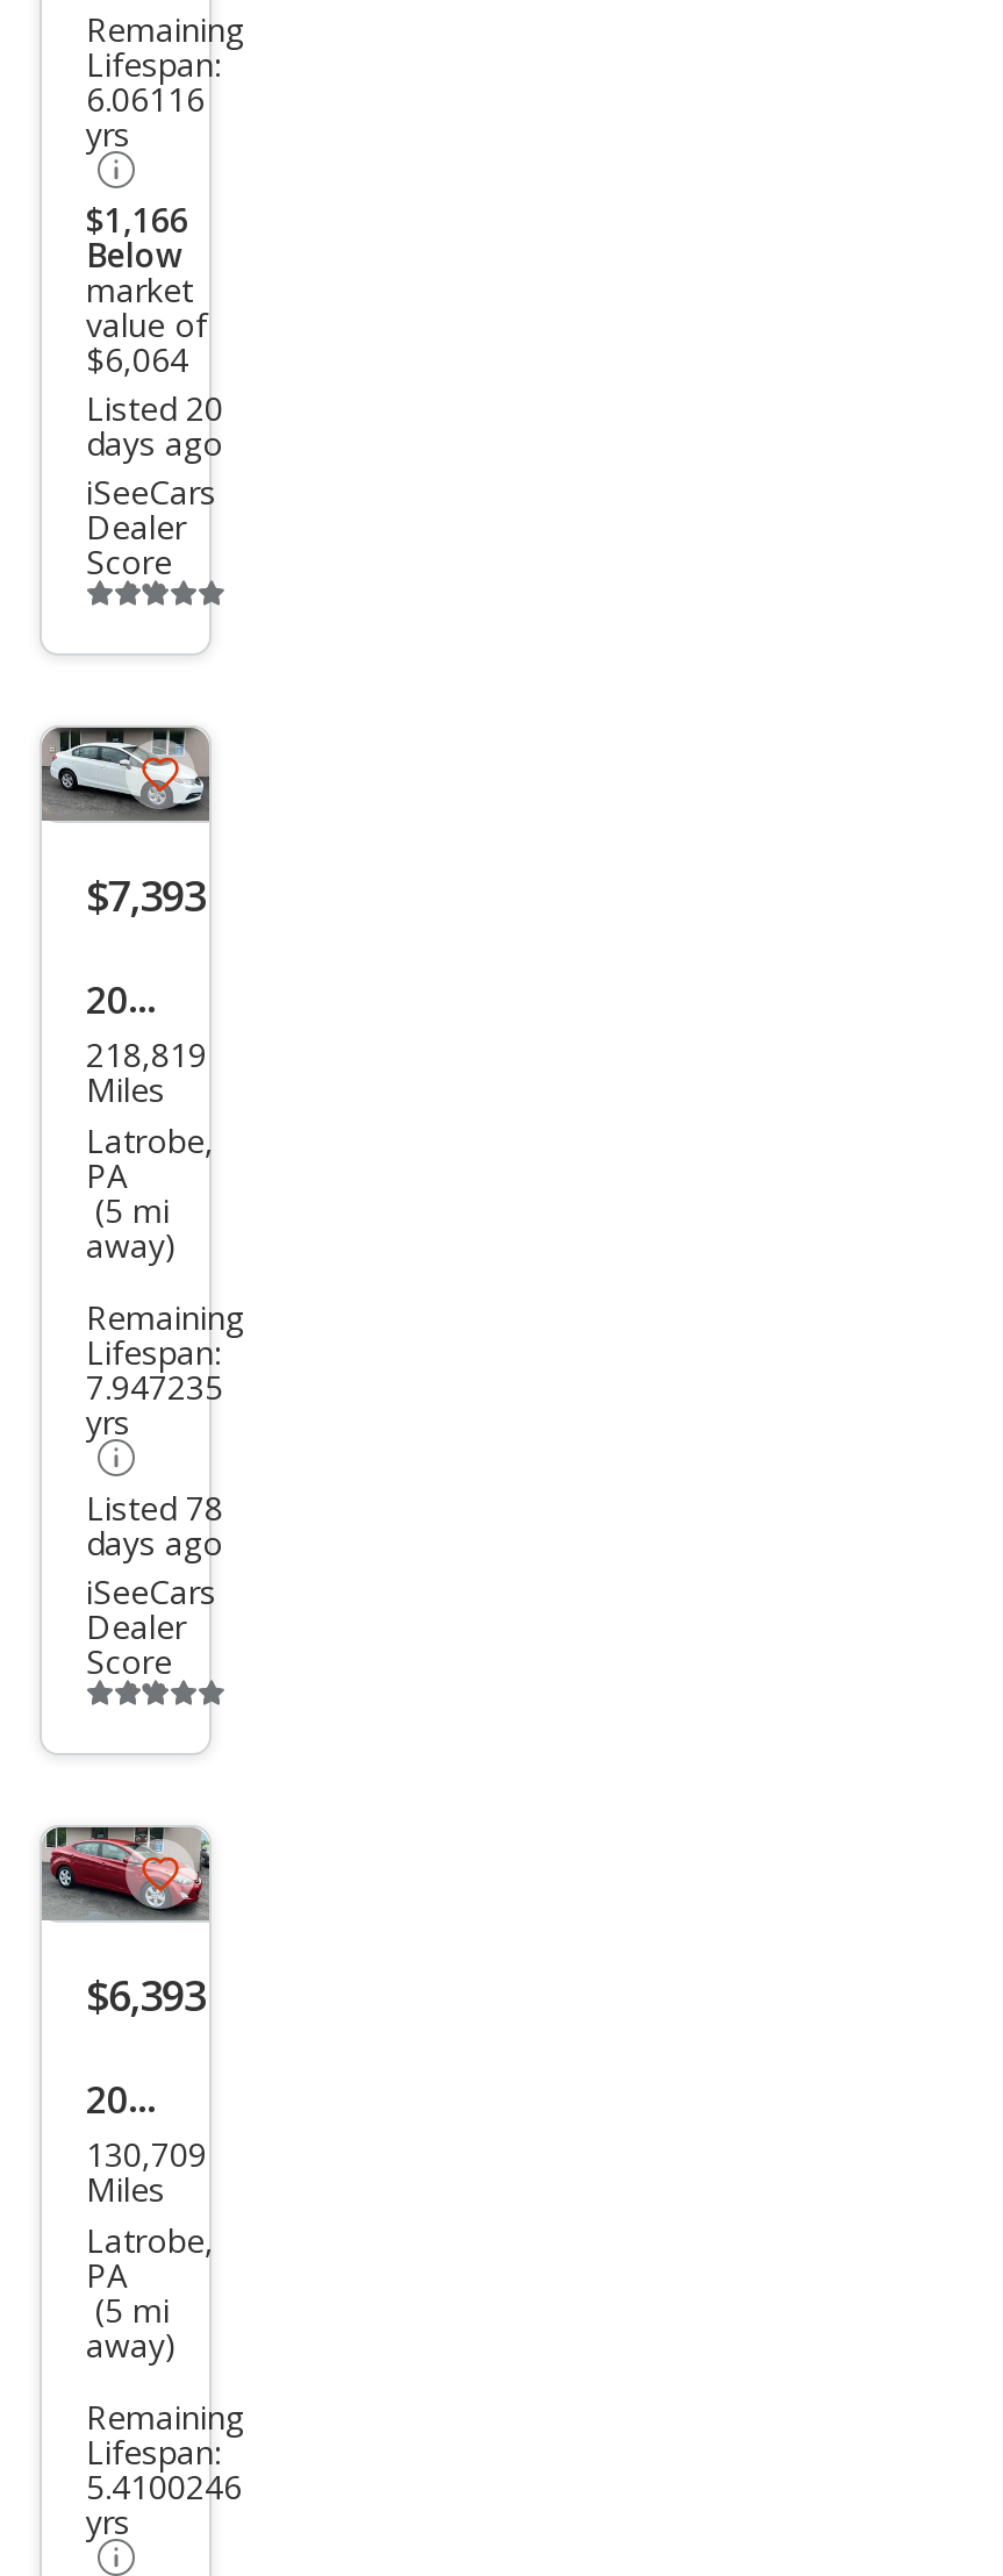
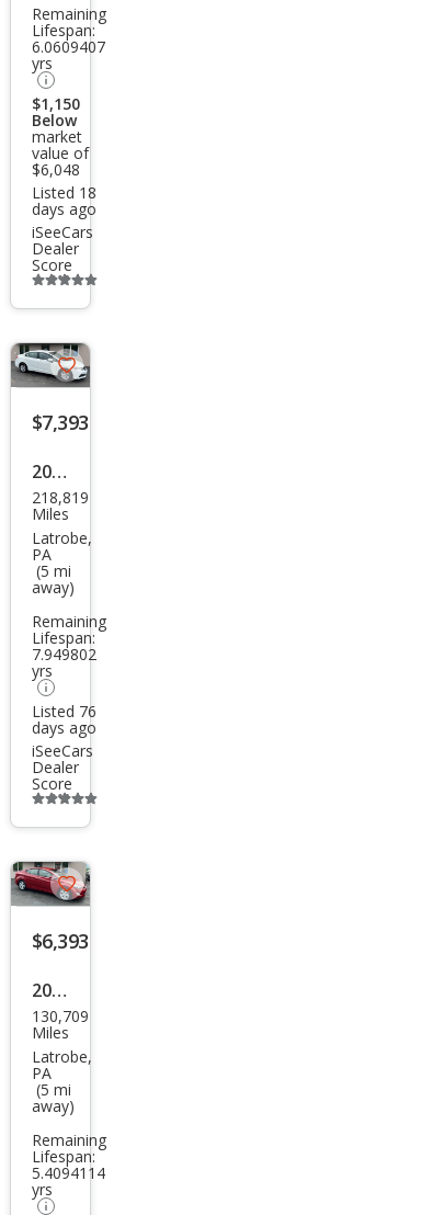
[86,76,205,121] 6.06116 -> [32,36,105,57] 6.0609407
[86,198,188,242] $1,166 -> [32,93,80,114] $1,150
[86,337,188,382] $6,064 -> [32,159,80,180] $6,048
[86,386,223,430] Listed 20 -> [32,182,96,203] Listed 18
[86,1364,223,1408] 7.947235 -> [32,643,96,664] 7.949802
[86,1486,223,1530] Listed 78 -> [32,701,96,722] Listed 76
[86,2463,242,2507] 5.4100246 -> [32,1162,105,1183] 5.4094114

